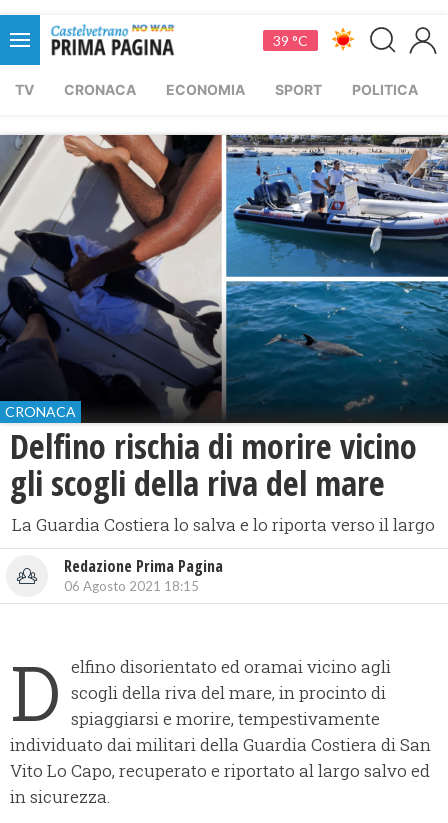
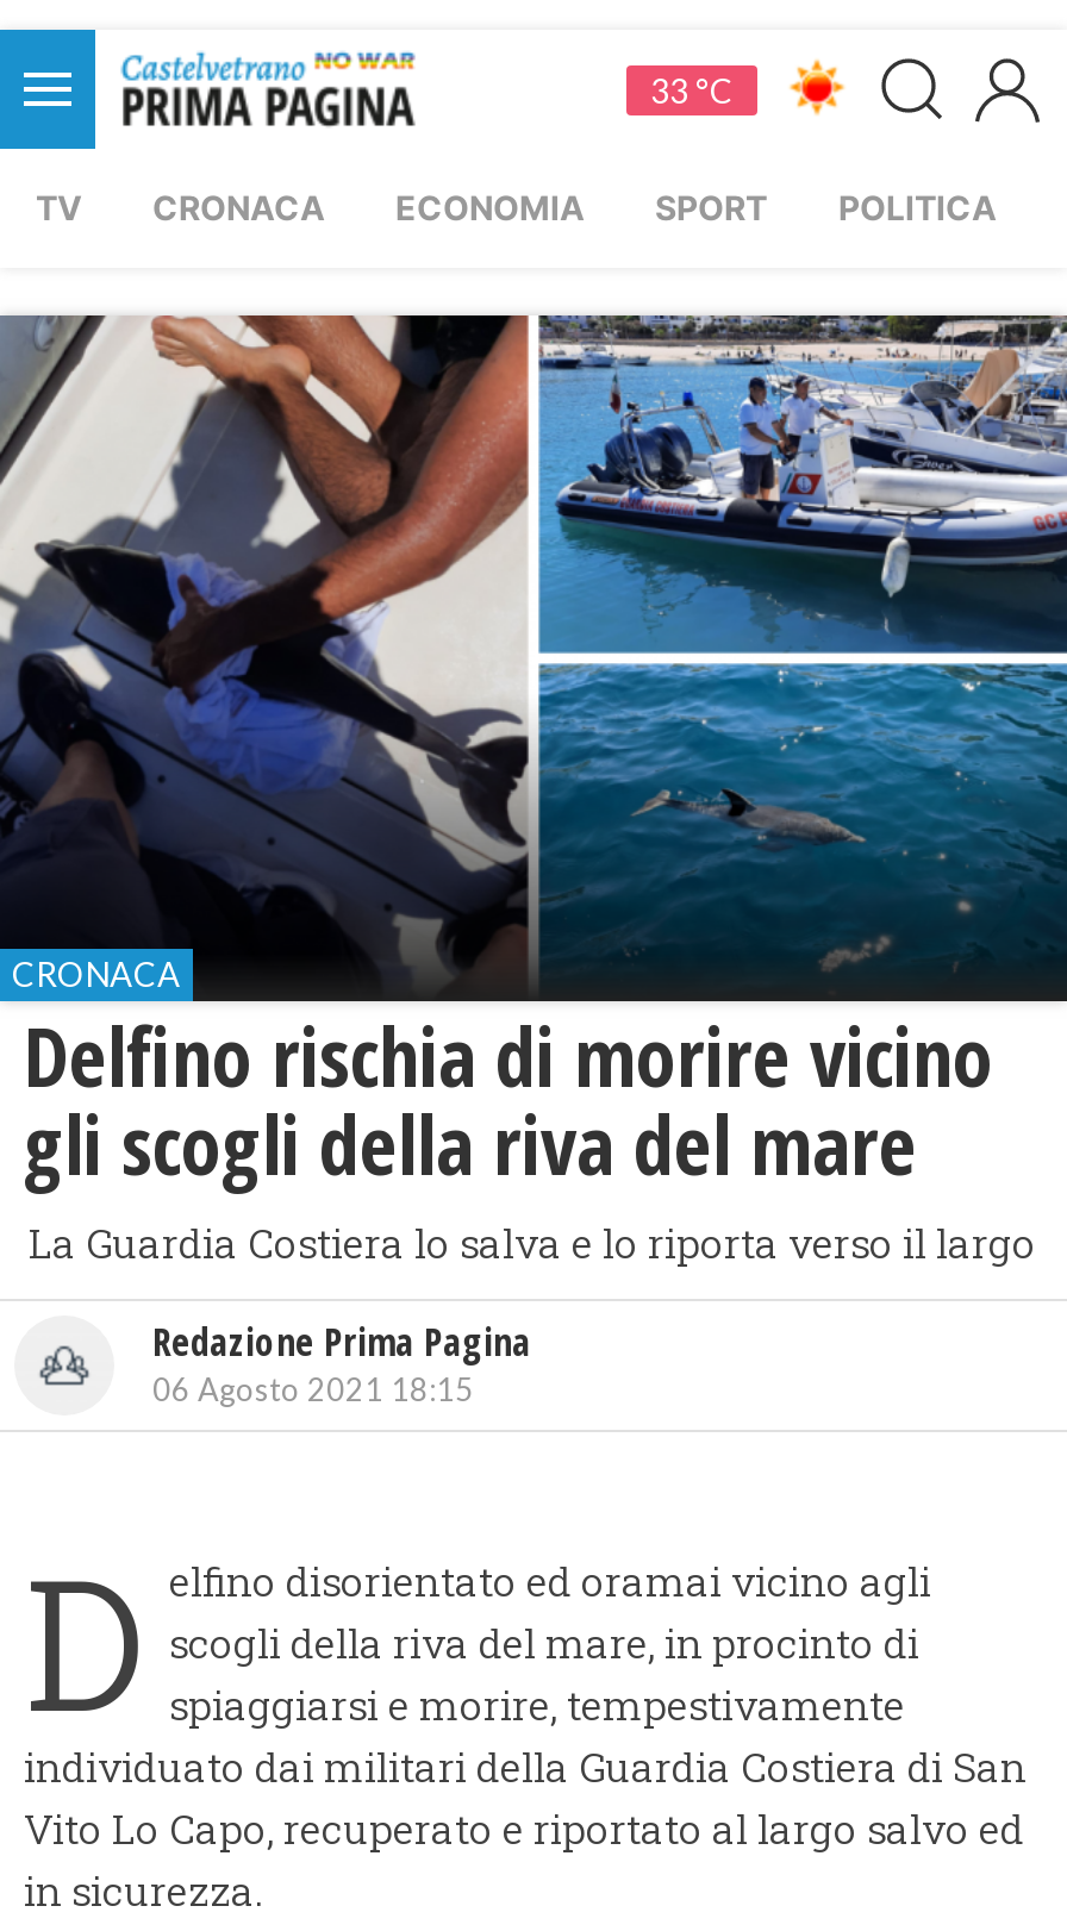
[273,31,308,48] 39 °C -> [650,69,734,110] 33 °C

